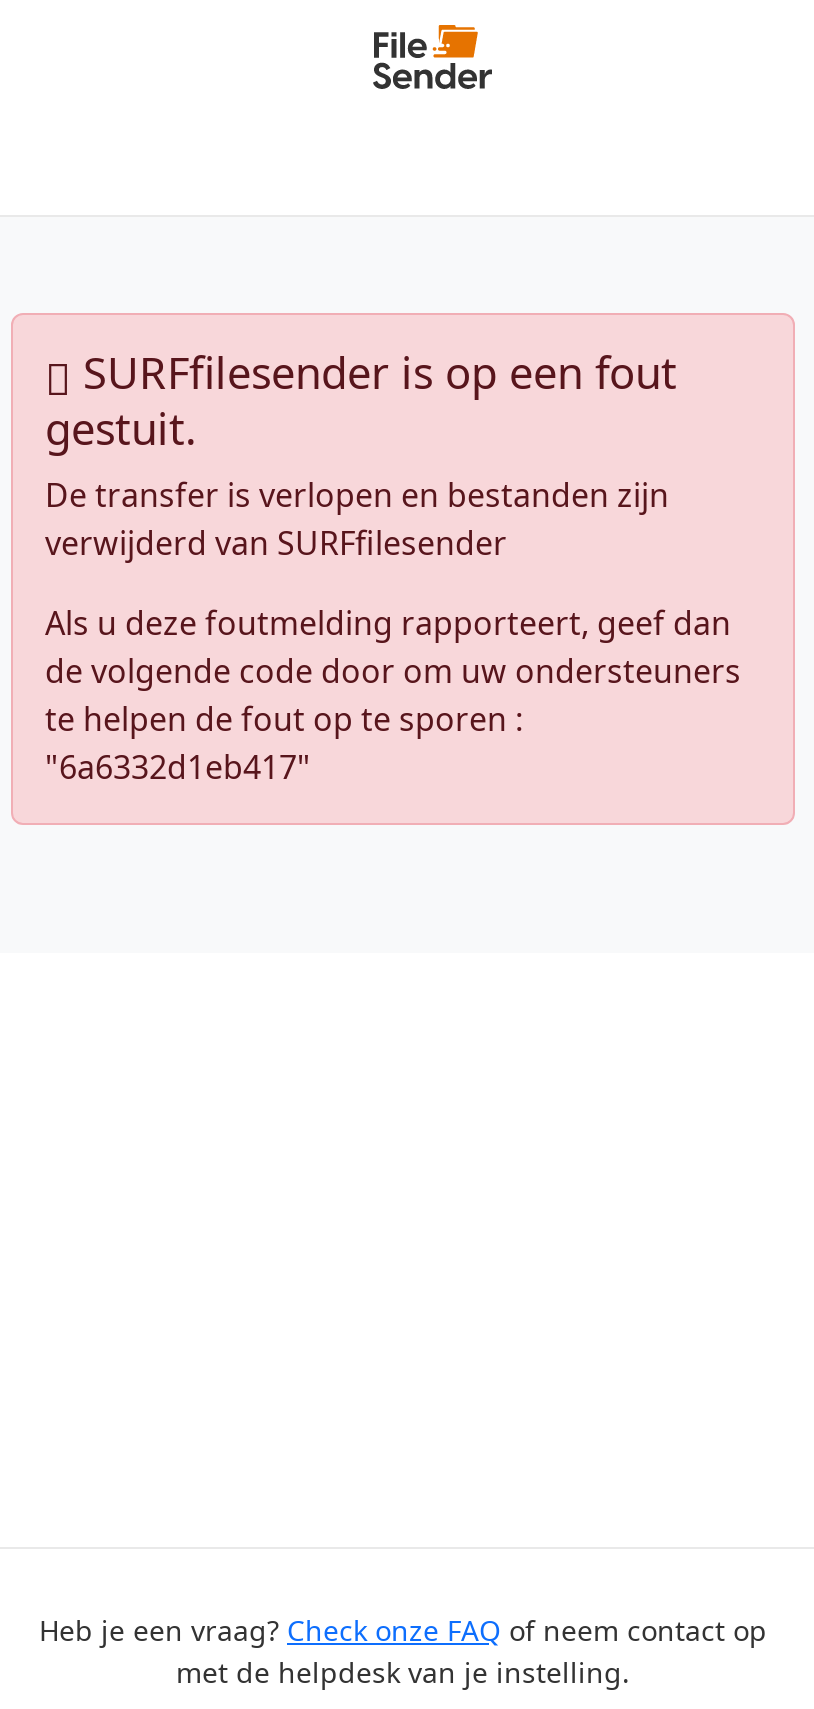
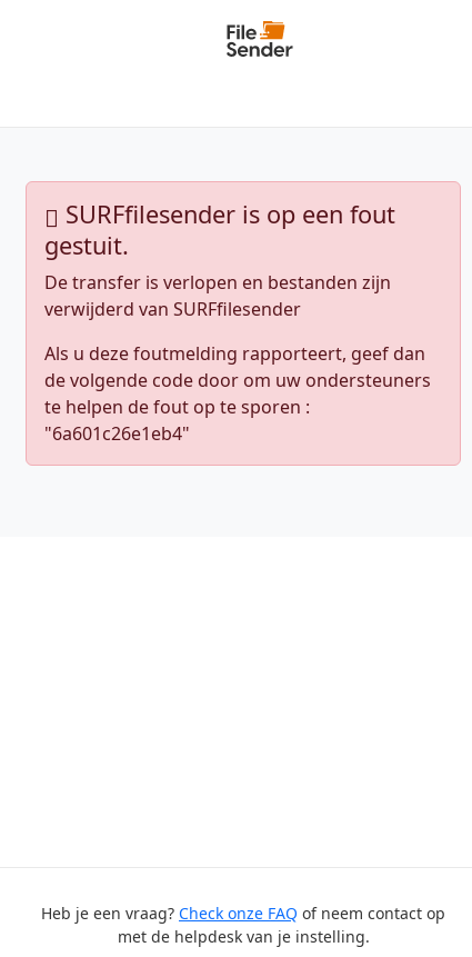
[45,744,311,788] "6a6332d1eb417" -> [44,421,190,445] "6a601c26e1eb4"

